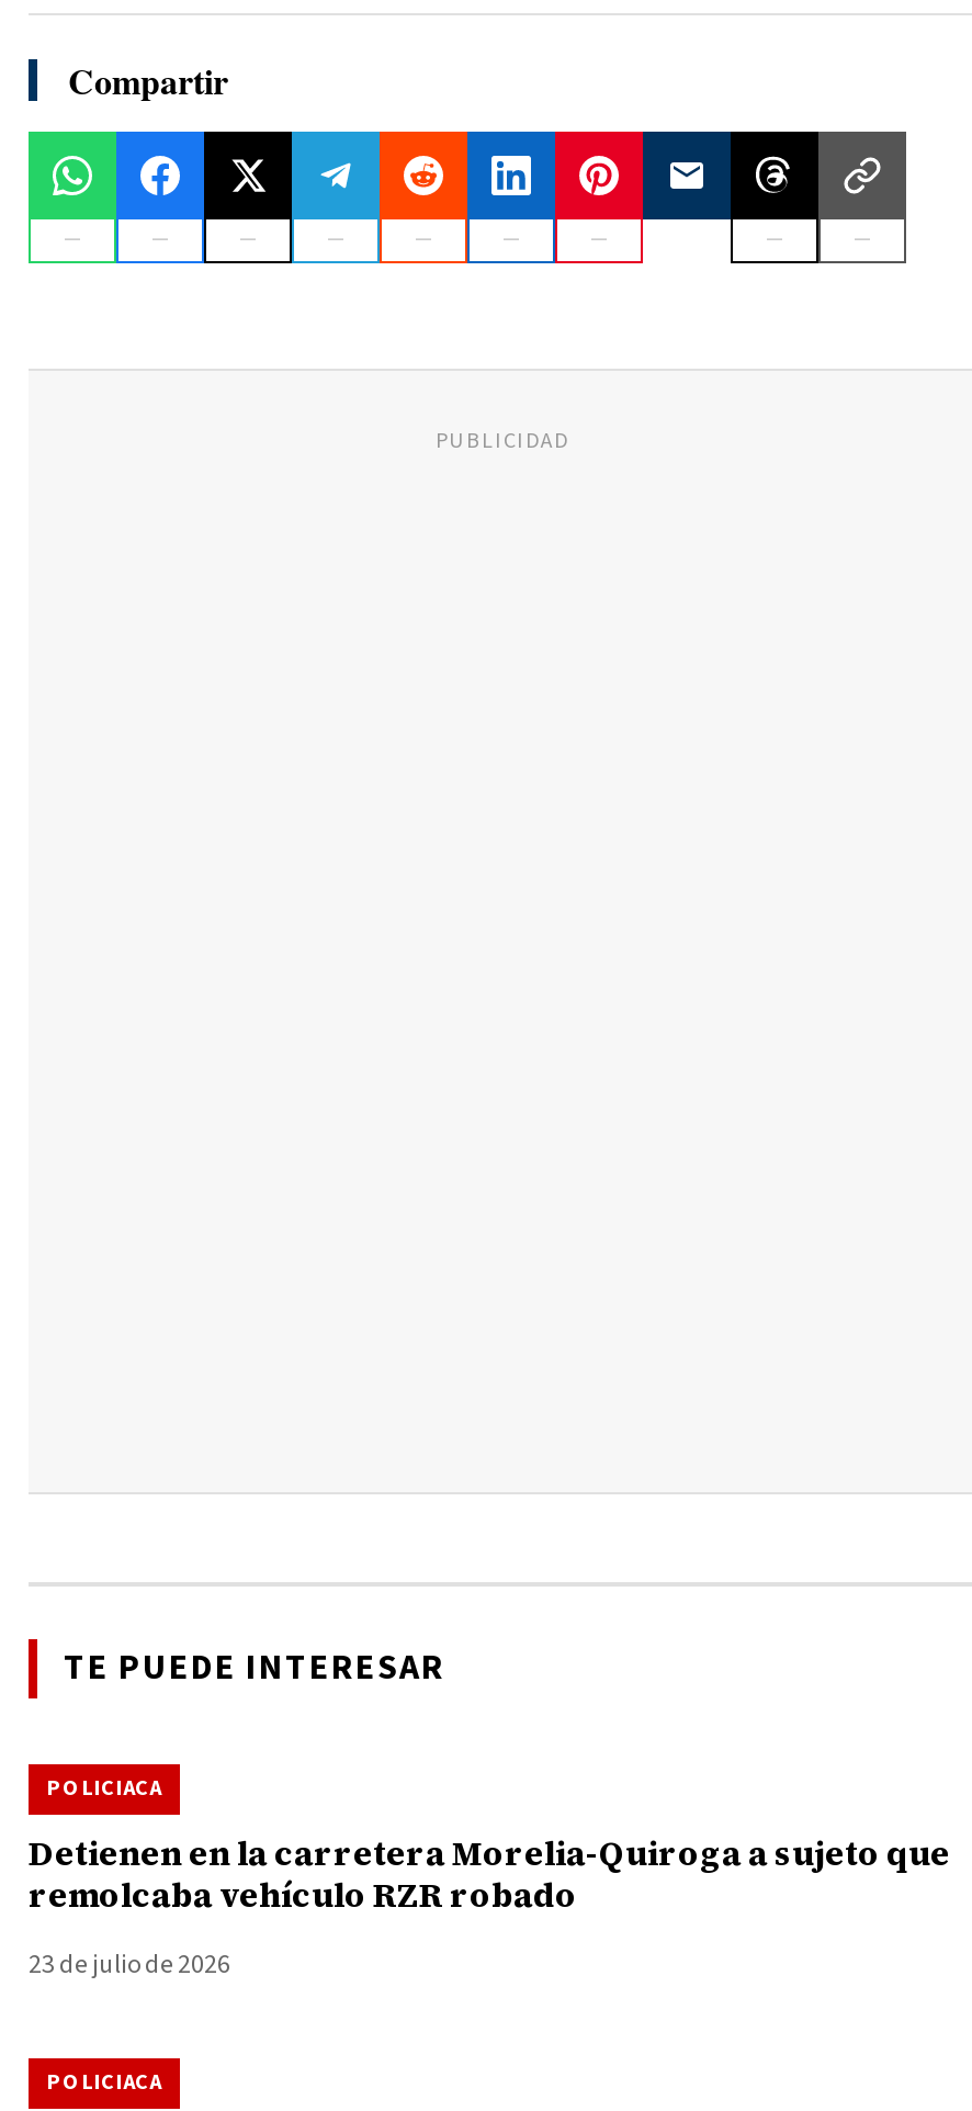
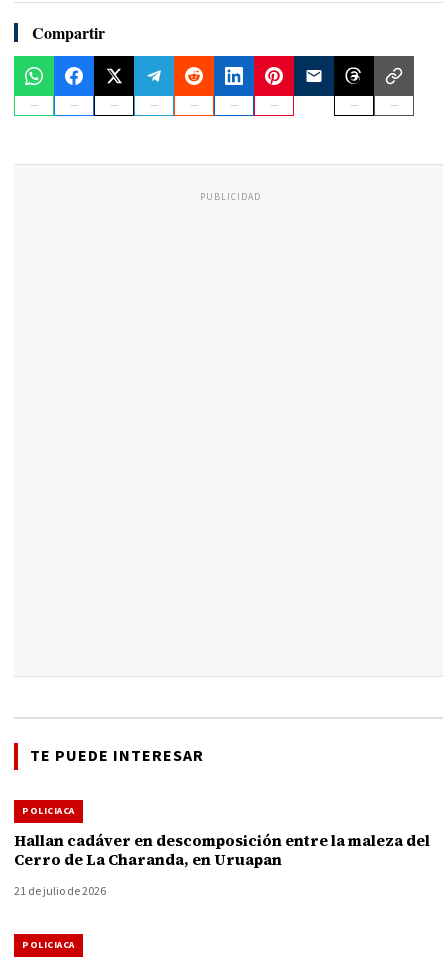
[29,1829,950,1917] Detienen en la carretera Morelia-Quiroga a sujeto que | remolcaba vehículo RZR robado -> [14,830,430,870] Hallan cadáver en descomposición entre la maleza del | Cerro de La Charanda, en Uruapan
[29,1945,230,1983] 23 de julio de 2026 -> [14,883,106,900] 21 de julio de 2026

